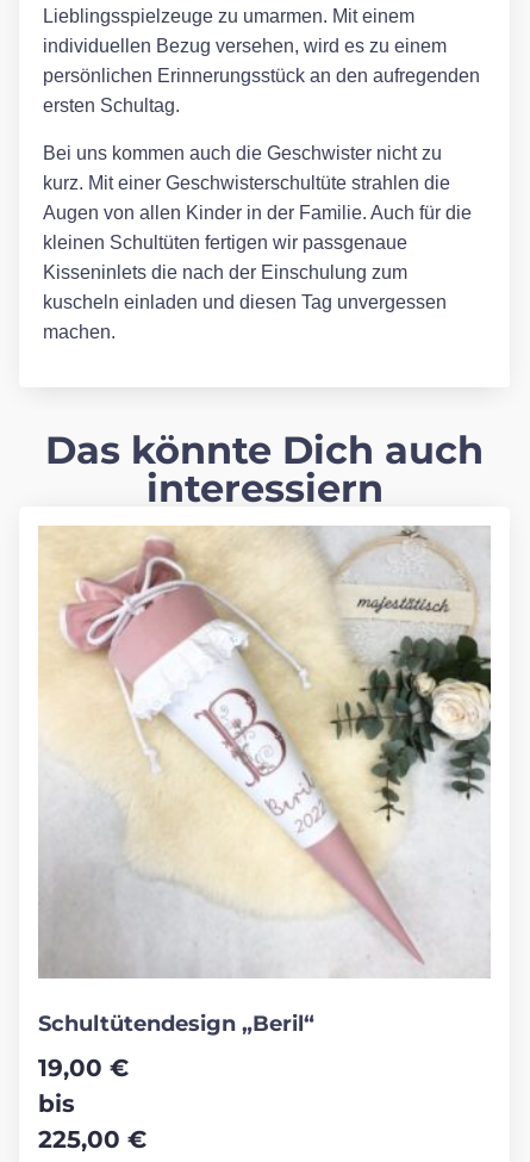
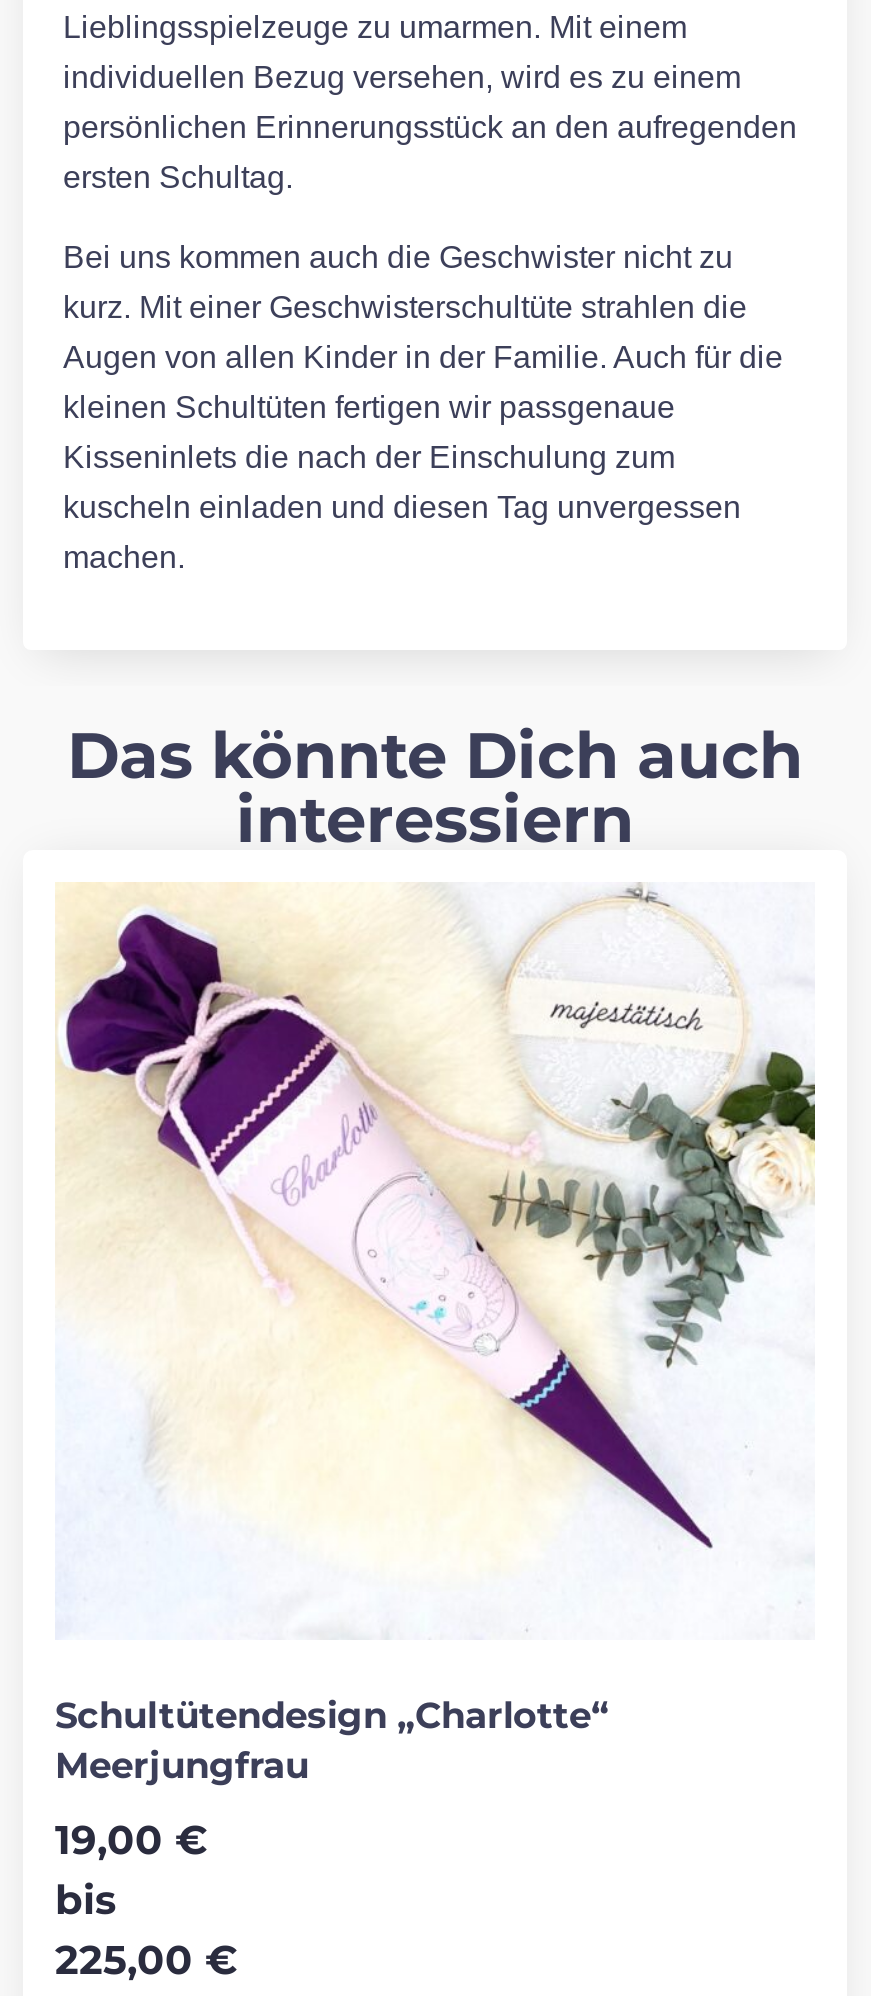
[37,526,492,1037] [image] | Schultütendesign „Beril“ -> [55,886,815,1788] [image] | Schultütendesign „Charlotte“ | Meerjungfrau

